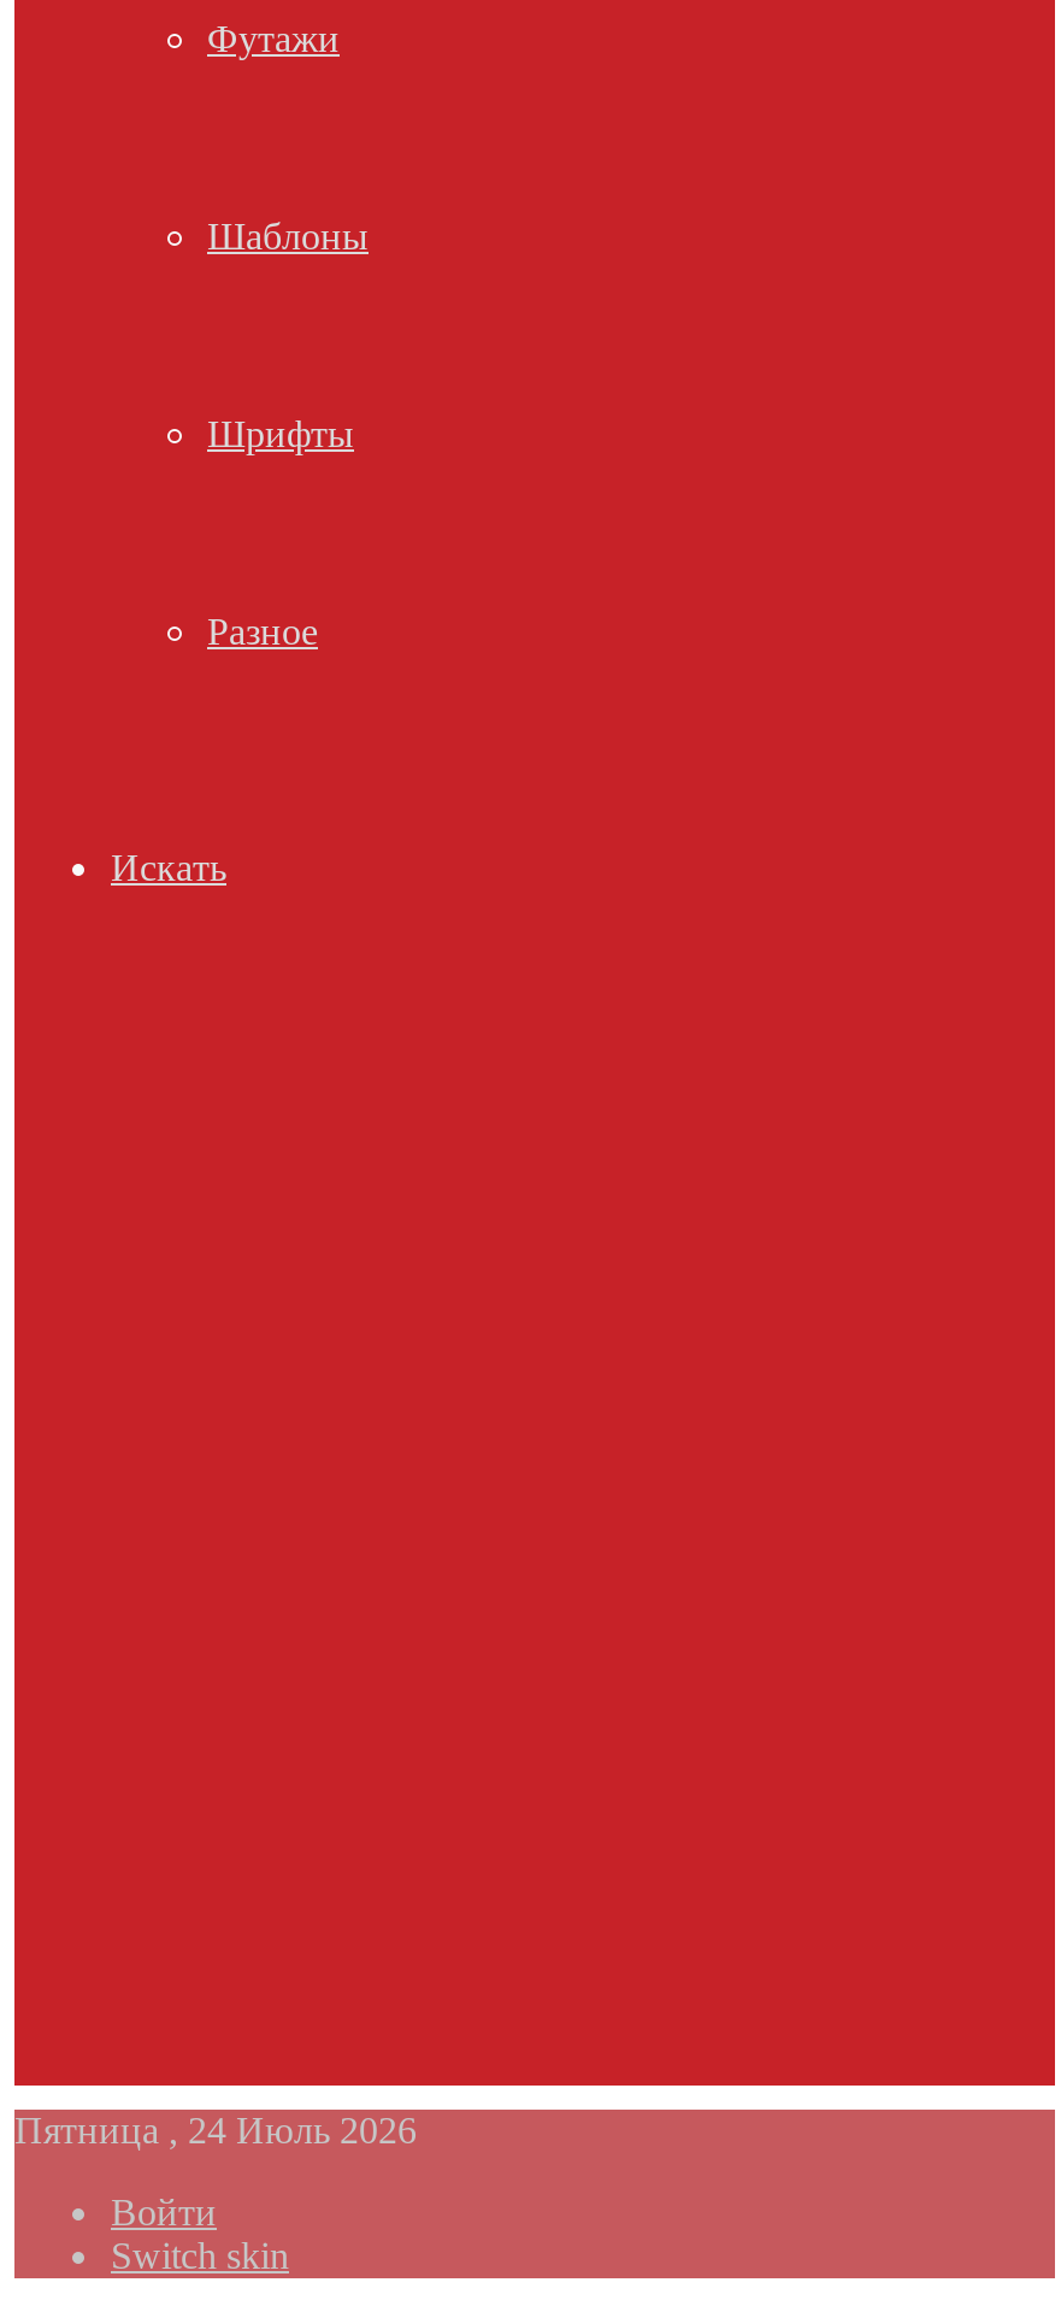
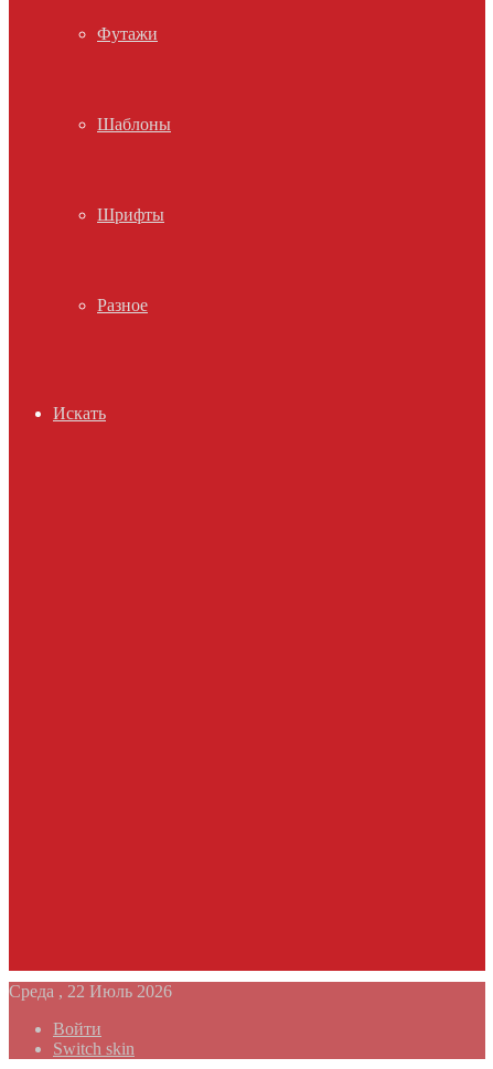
[14,2110,417,2151] Пятница , 24 Июль 2026 -> [9,982,172,1001] Среда , 22 Июль 2026

